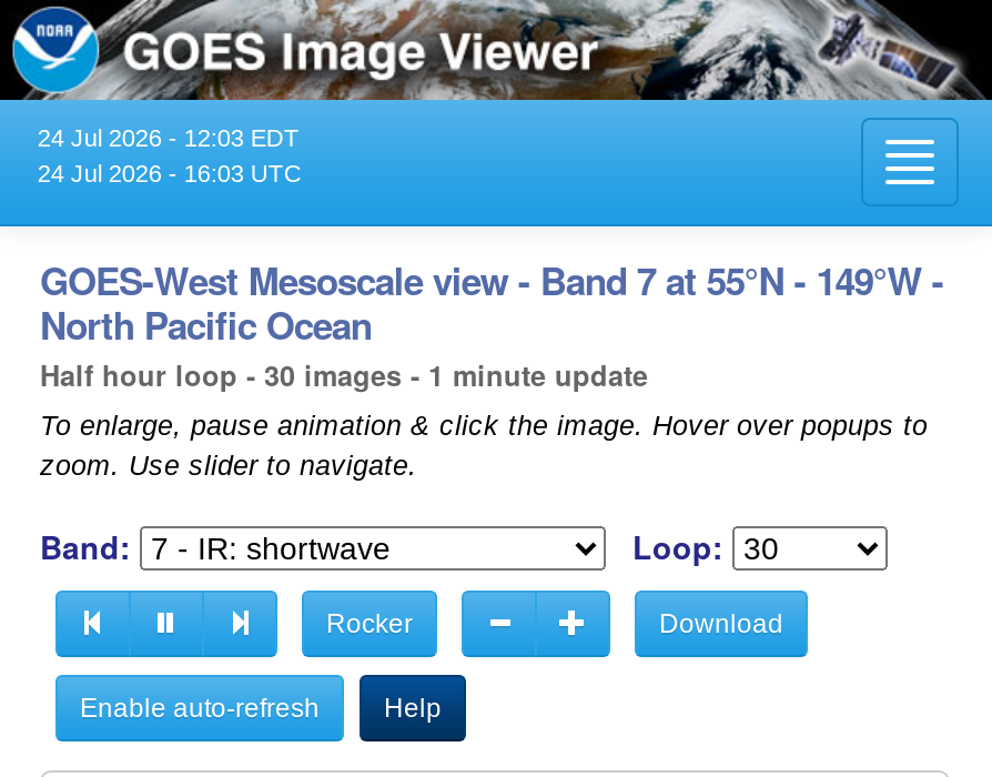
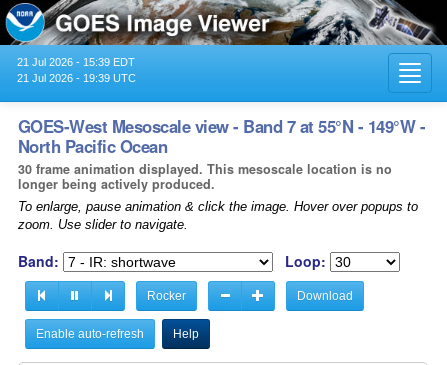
[38,124,299,151] 24 Jul 2026 - 12:03 EDT -> [17,56,135,68] 21 Jul 2026 - 15:39 EDT
[38,159,302,186] 24 Jul 2026 - 16:03 UTC -> [17,72,136,84] 21 Jul 2026 - 19:39 UTC
[40,355,648,395] Half hour loop - 30 images - 1 minute update -> [18,160,392,193] 30 frame animation displayed. This mesoscale location is no | longer being actively produced.

